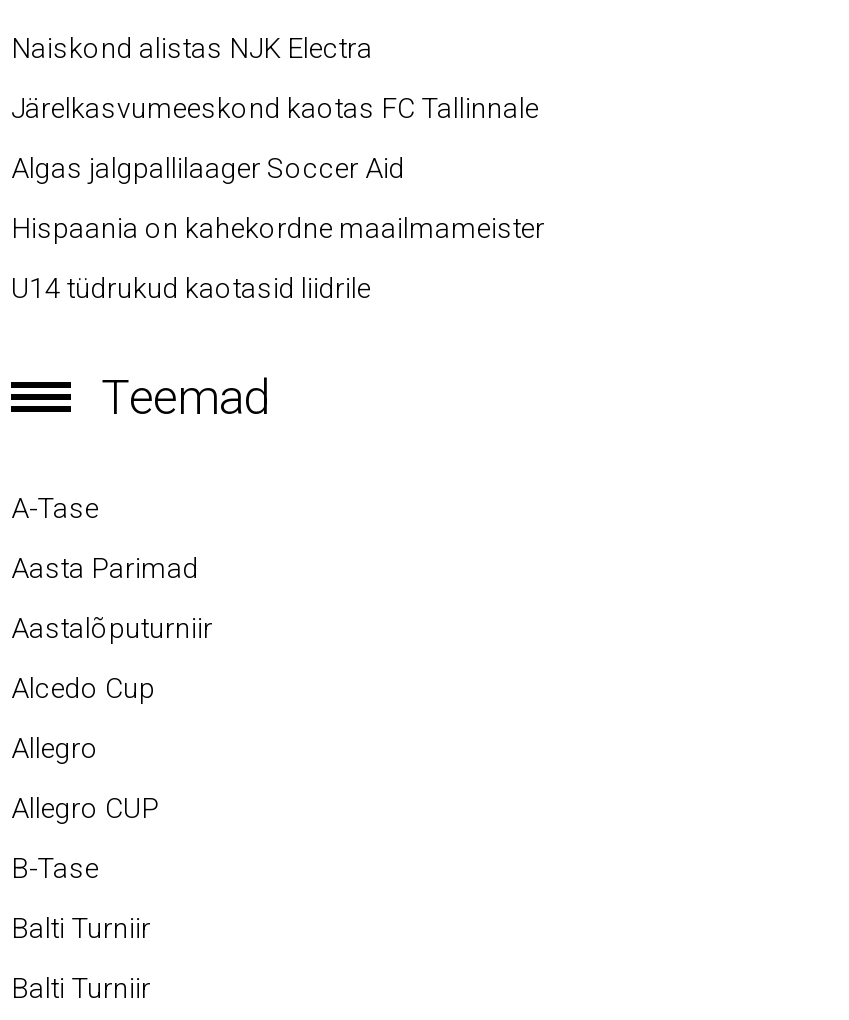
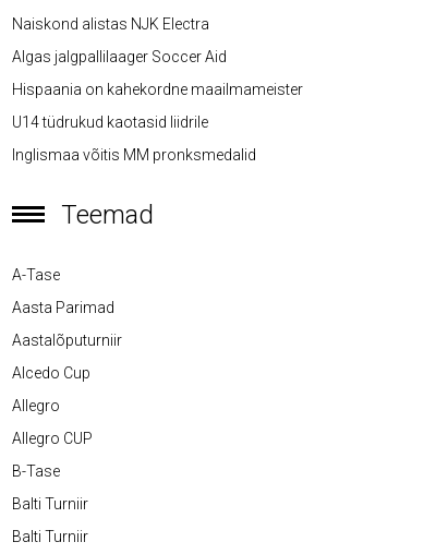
[11,92,539,124] Järelkasvumeeskond kaotas FC Tallinnale -> none
moved [11,152,545,304] -> [12,48,303,131]: Algas jalgpallilaager Soccer Aid | Hispaania on kahekordne maailmameister | U14 tüdrukud kaotasid liidrile
none -> [12,146,256,164] Inglismaa võitis MM pronksmedalid

